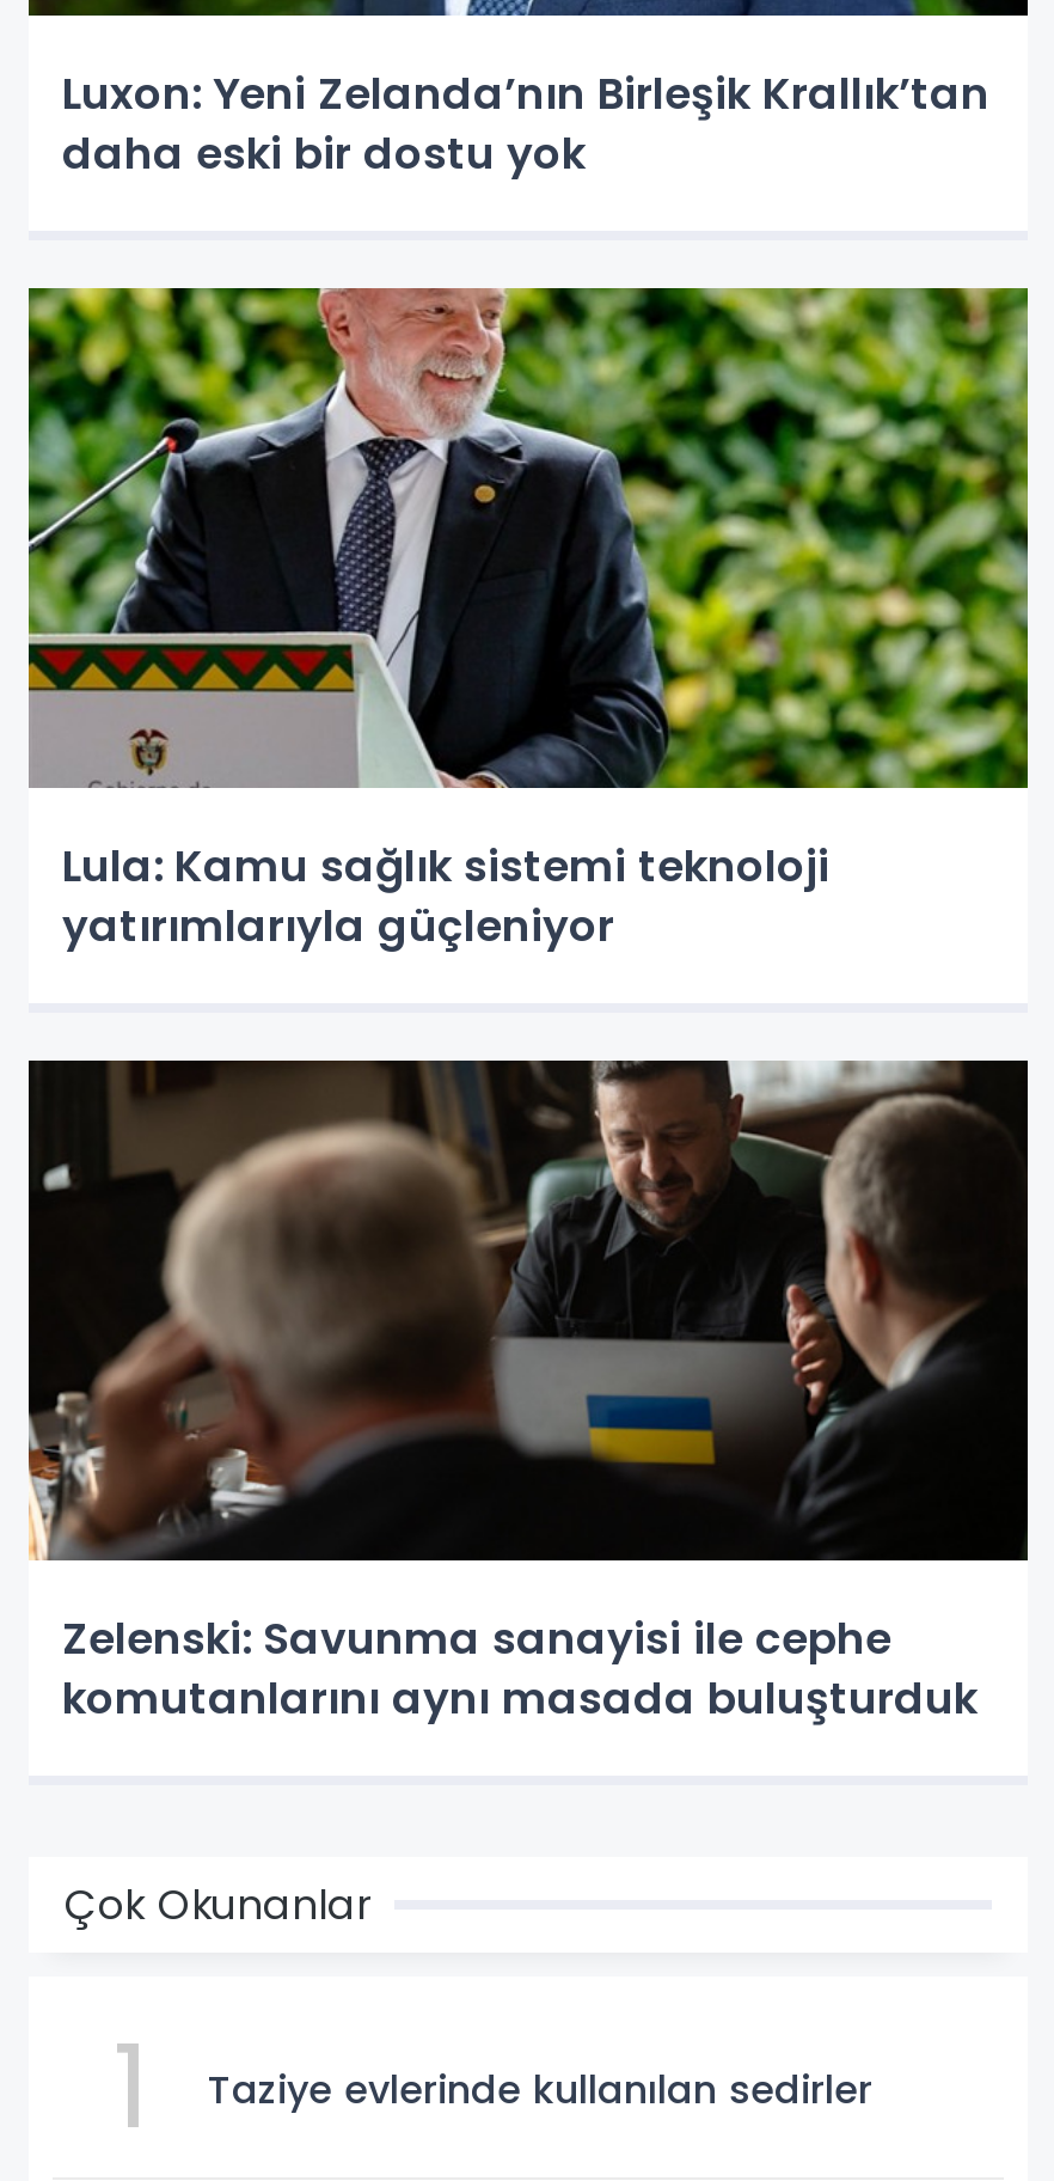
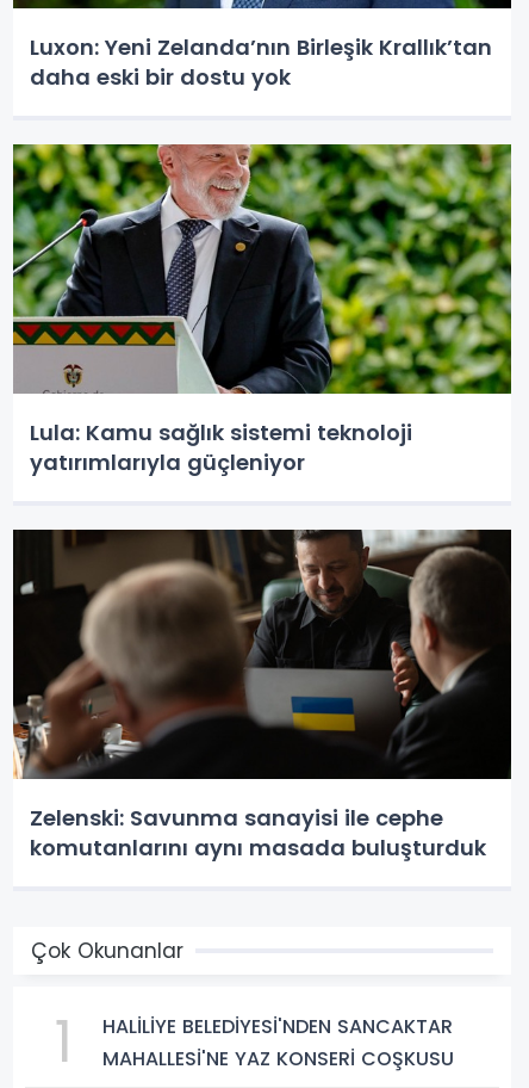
[208,2062,872,2117] Taziye evlerinde kullanılan sedirler -> [102,1013,454,1072] HALİLİYE BELEDİYESİ'NDEN SANCAKTAR | MAHALLESİ'NE YAZ KONSERİ COŞKUSU

